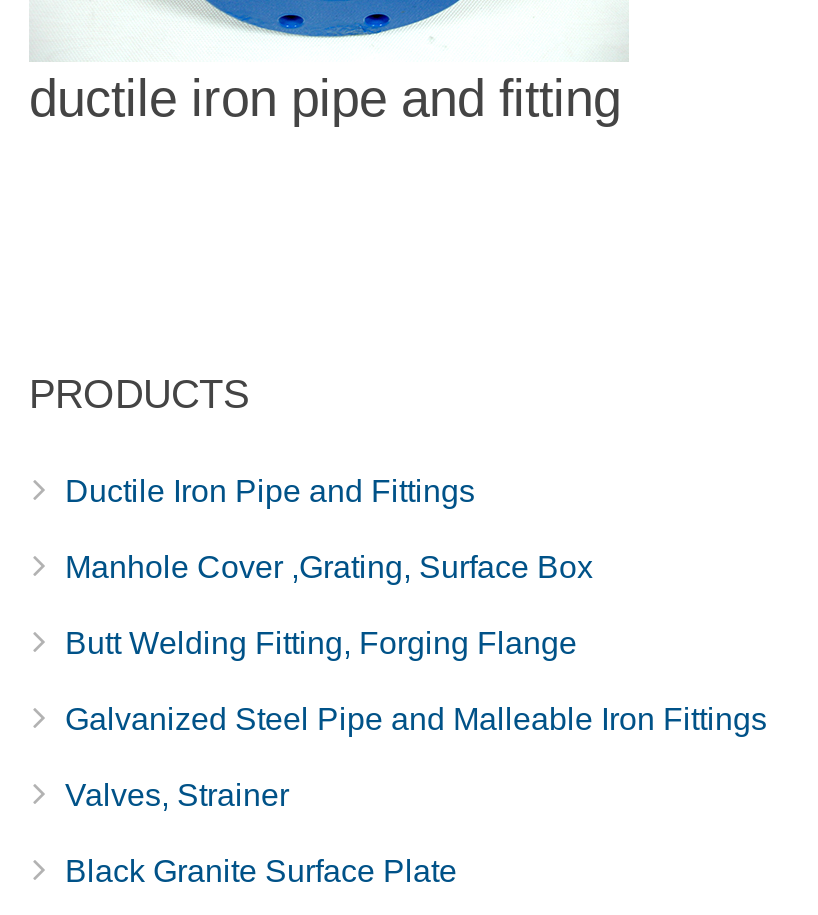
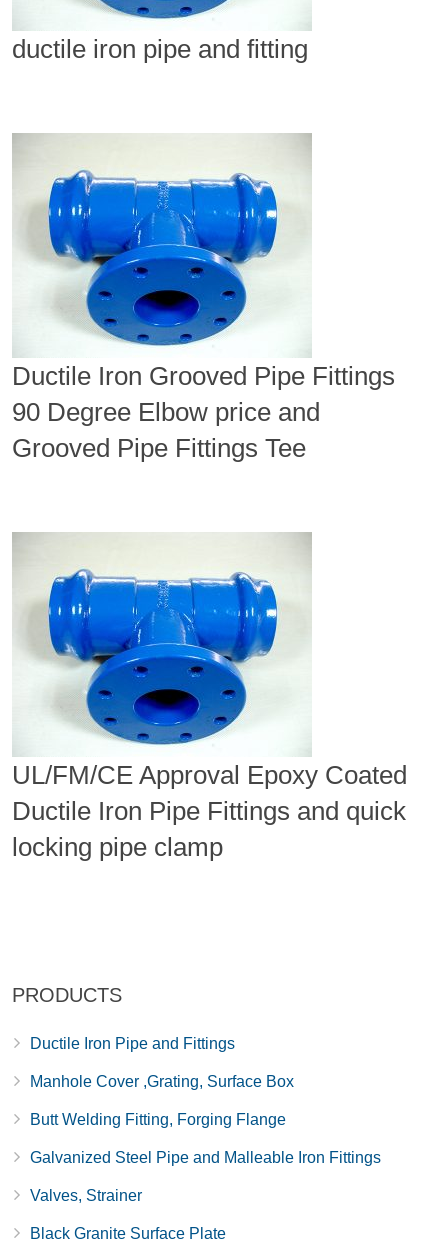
none -> [12,133,395,462] [image] | Ductile Iron Grooved Pipe Fittings | 90 Degree Elbow price and | Grooved Pipe Fittings Tee
none -> [12,532,407,861] [image] | UL/FM/CE Approval Epoxy Coated | Ductile Iron Pipe Fittings and quick | locking pipe clamp

